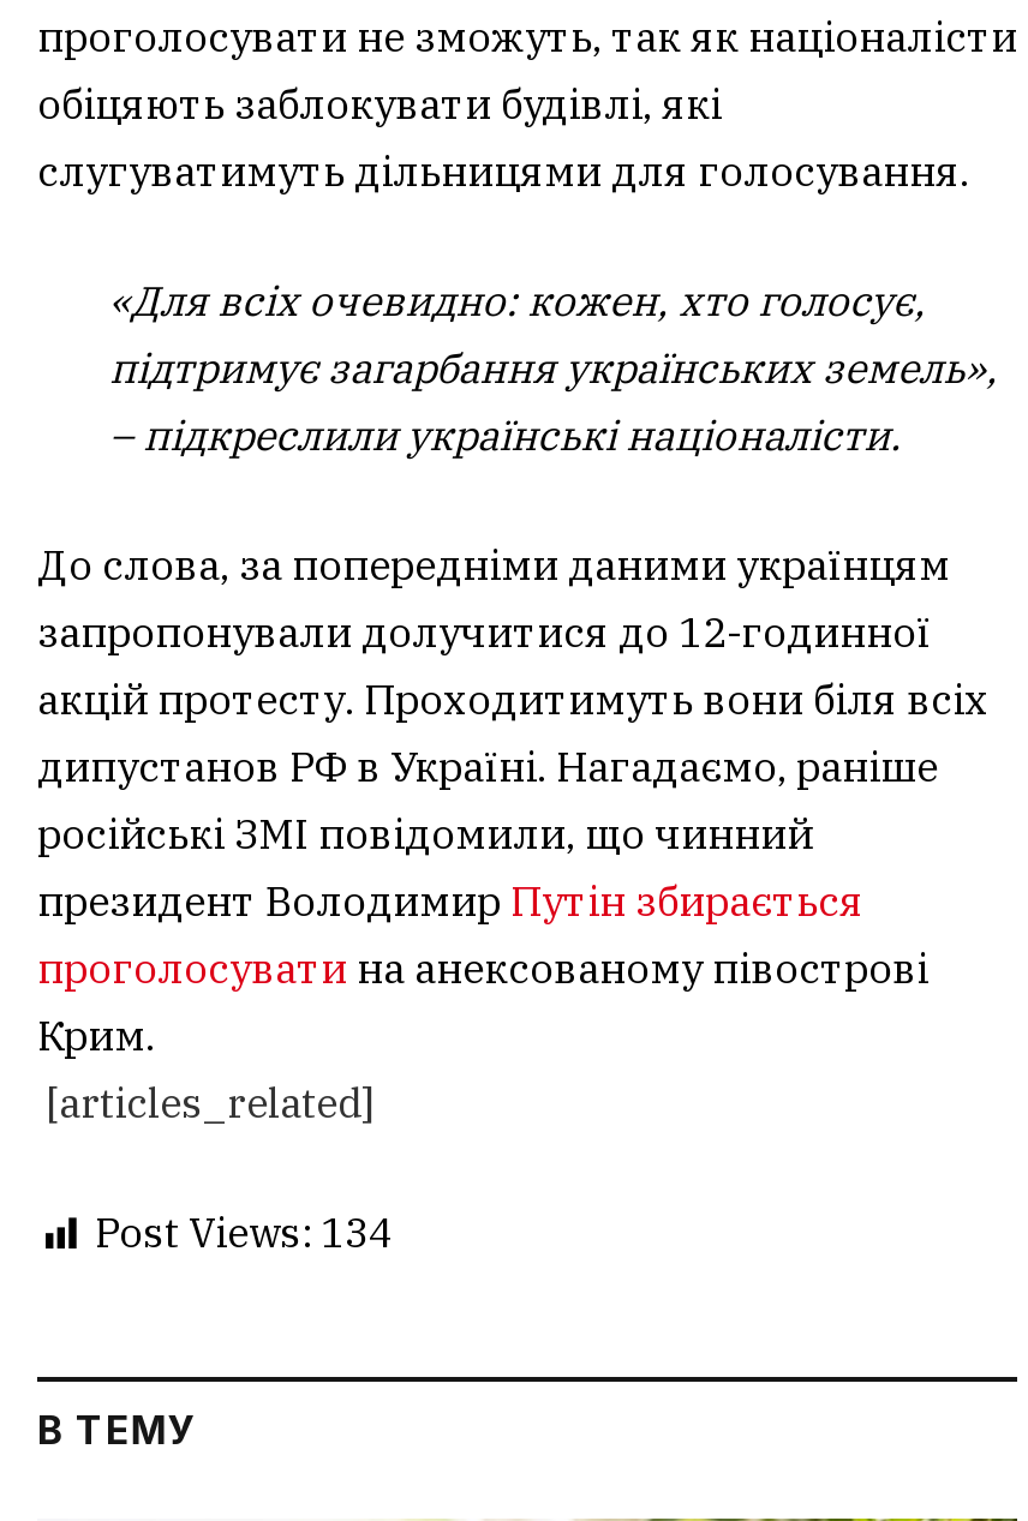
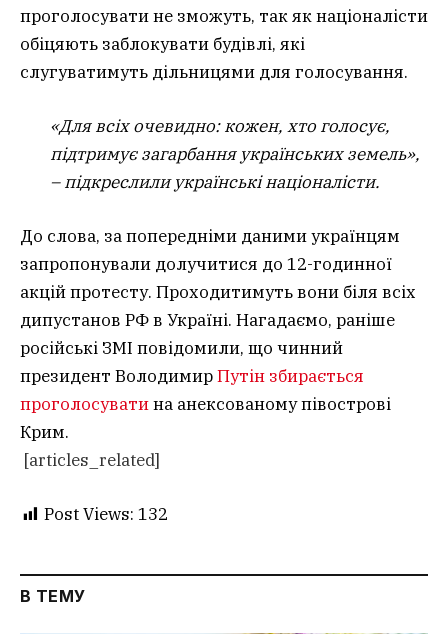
[95,1207,393,1260] Post Views: 134 -> [44,503,168,525] Post Views: 132

